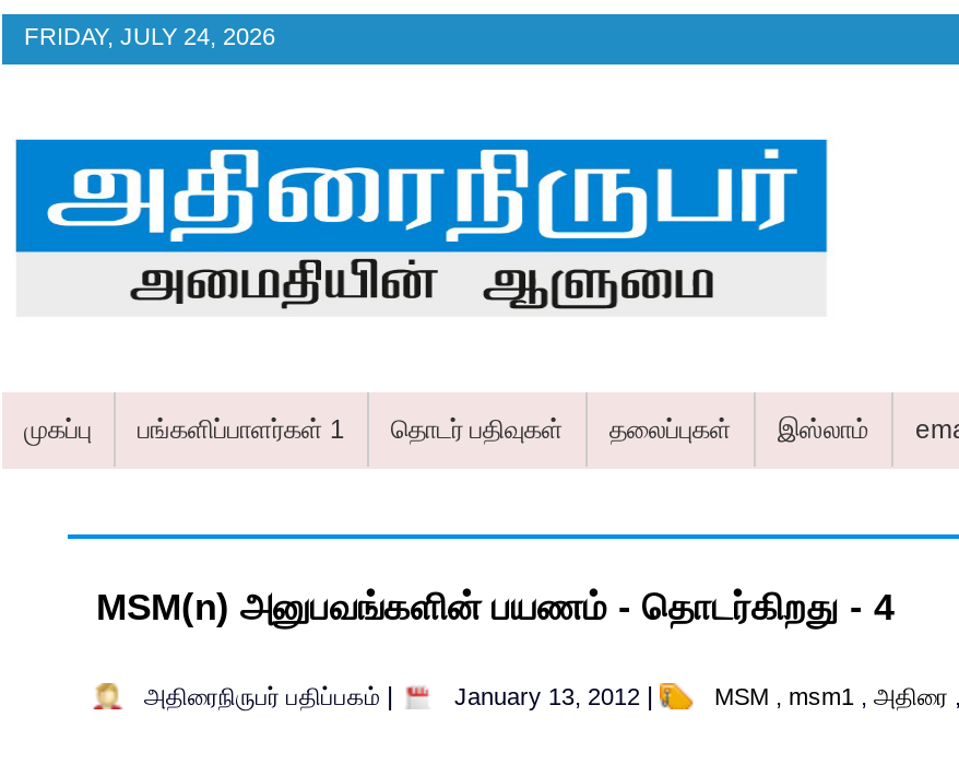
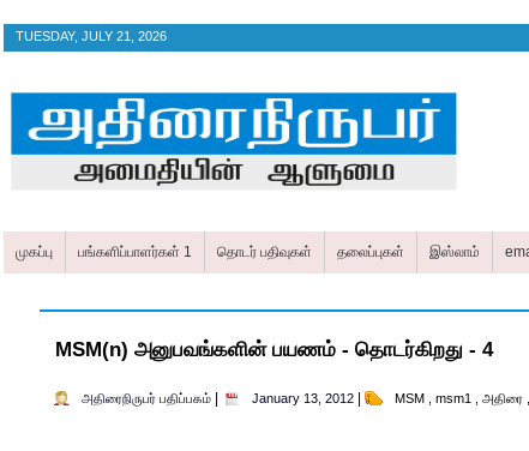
[24,23,275,49] FRIDAY, JULY 24, 2026 -> [16,29,167,43] TUESDAY, JULY 21, 2026

